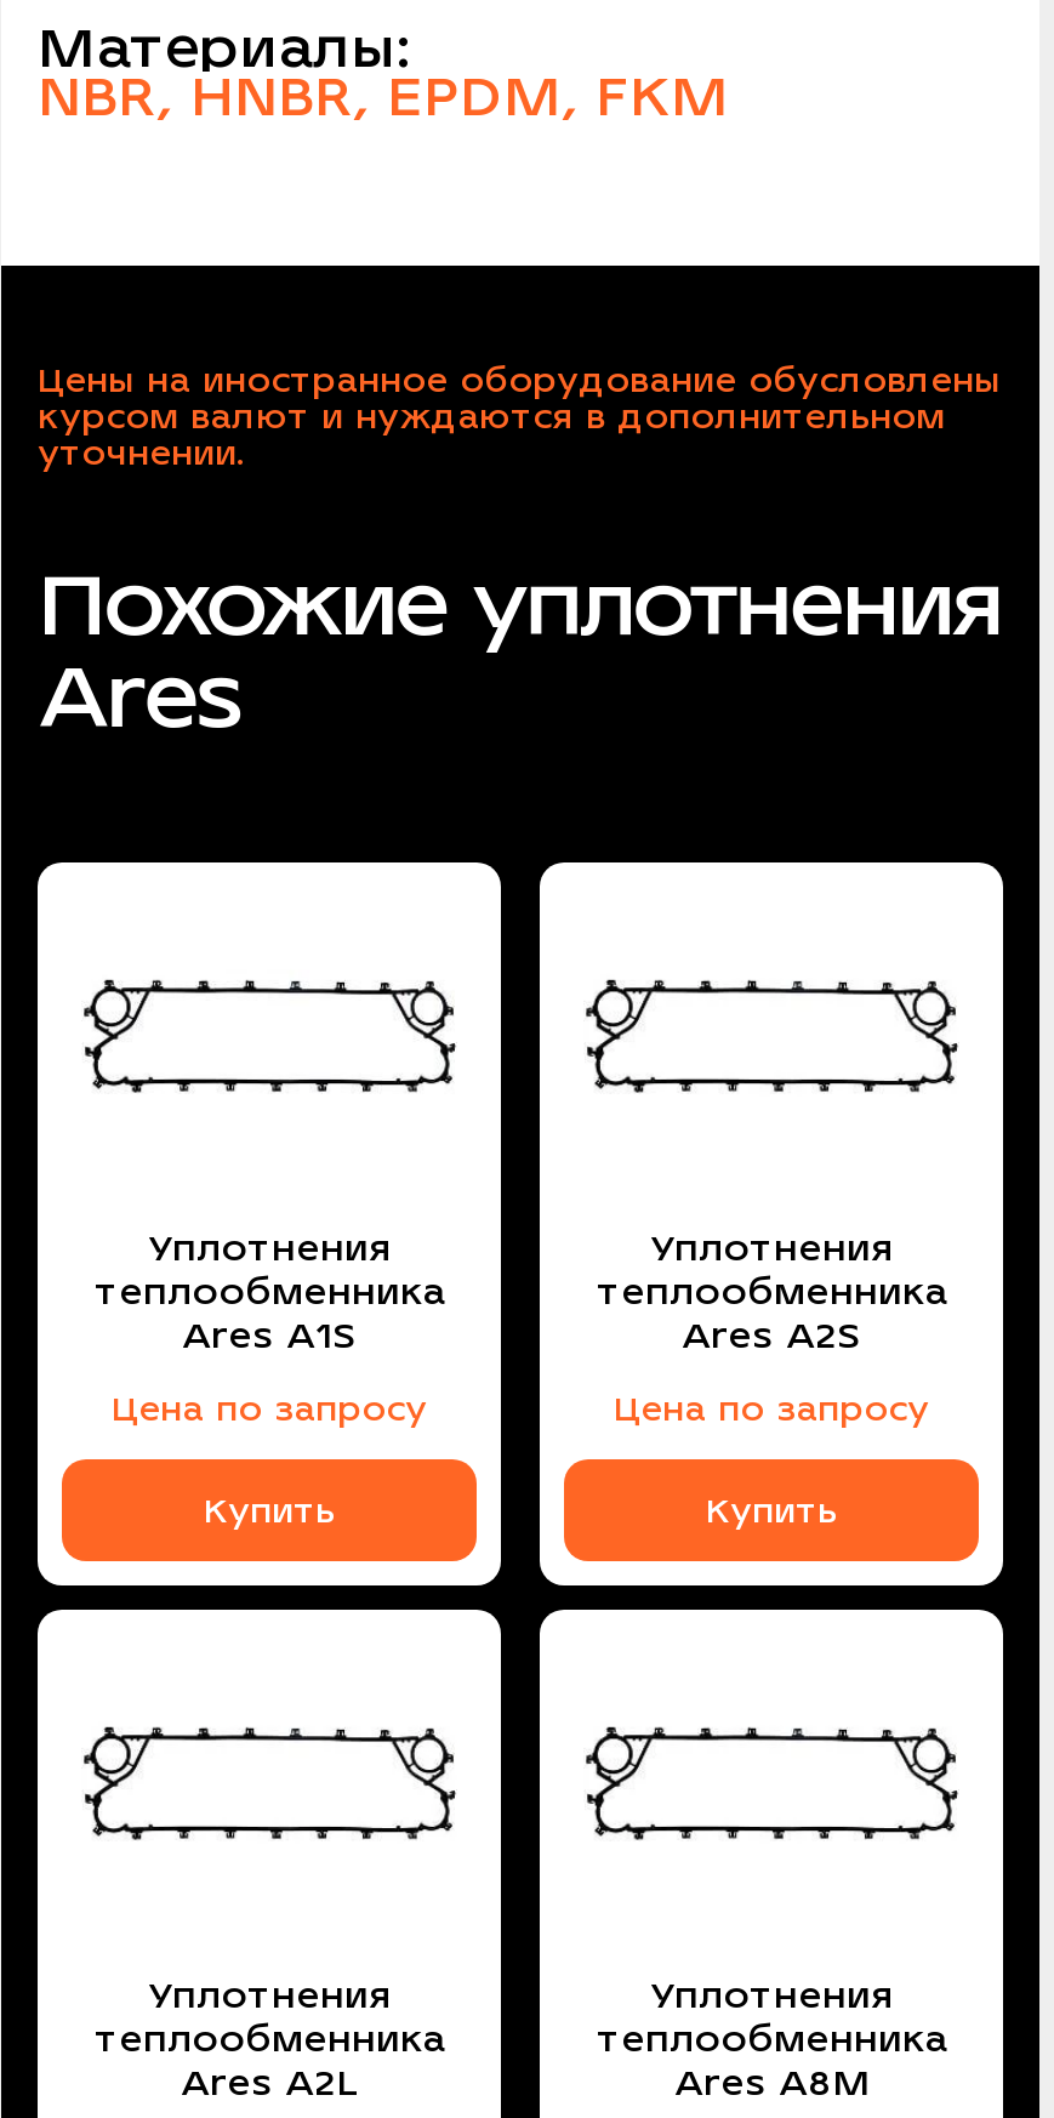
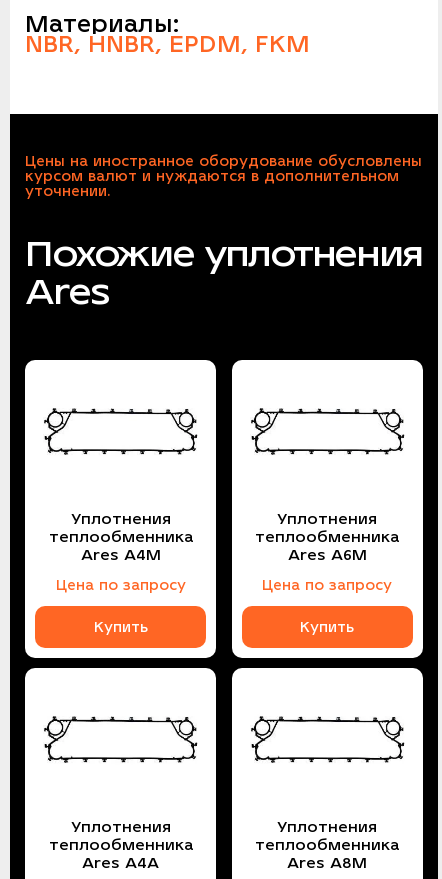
[182,1314,357,1357] Ares A1S -> [80,546,160,564] Ares A4M
[682,1314,861,1357] Ares A2S -> [288,546,367,564] Ares A6M
[181,2061,358,2105] Ares A2L -> [82,854,159,872] Ares A4A

